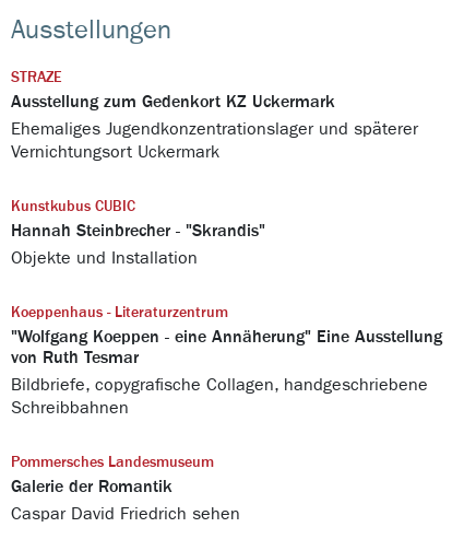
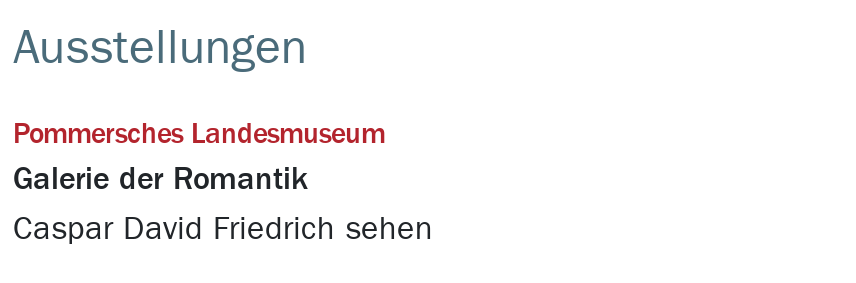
[11,70,442,417] STRAZE | Ausstellung zum Gedenkort KZ Uckermark | Ehemaliges Jugendkonzentrationslager und späterer | Vernichtungsort Uckermark | Kunstkubus CUBIC | Hannah Steinbrecher - "Skrandis" | Objekte und Installation | Koeppenhaus - Literaturzentrum | "Wolfgang Koeppen - eine Annäherung" Eine Ausstellung | von Ruth Tesmar | Bildbriefe, copygrafische Collagen, handgeschriebene | Schreibbahnen -> none

